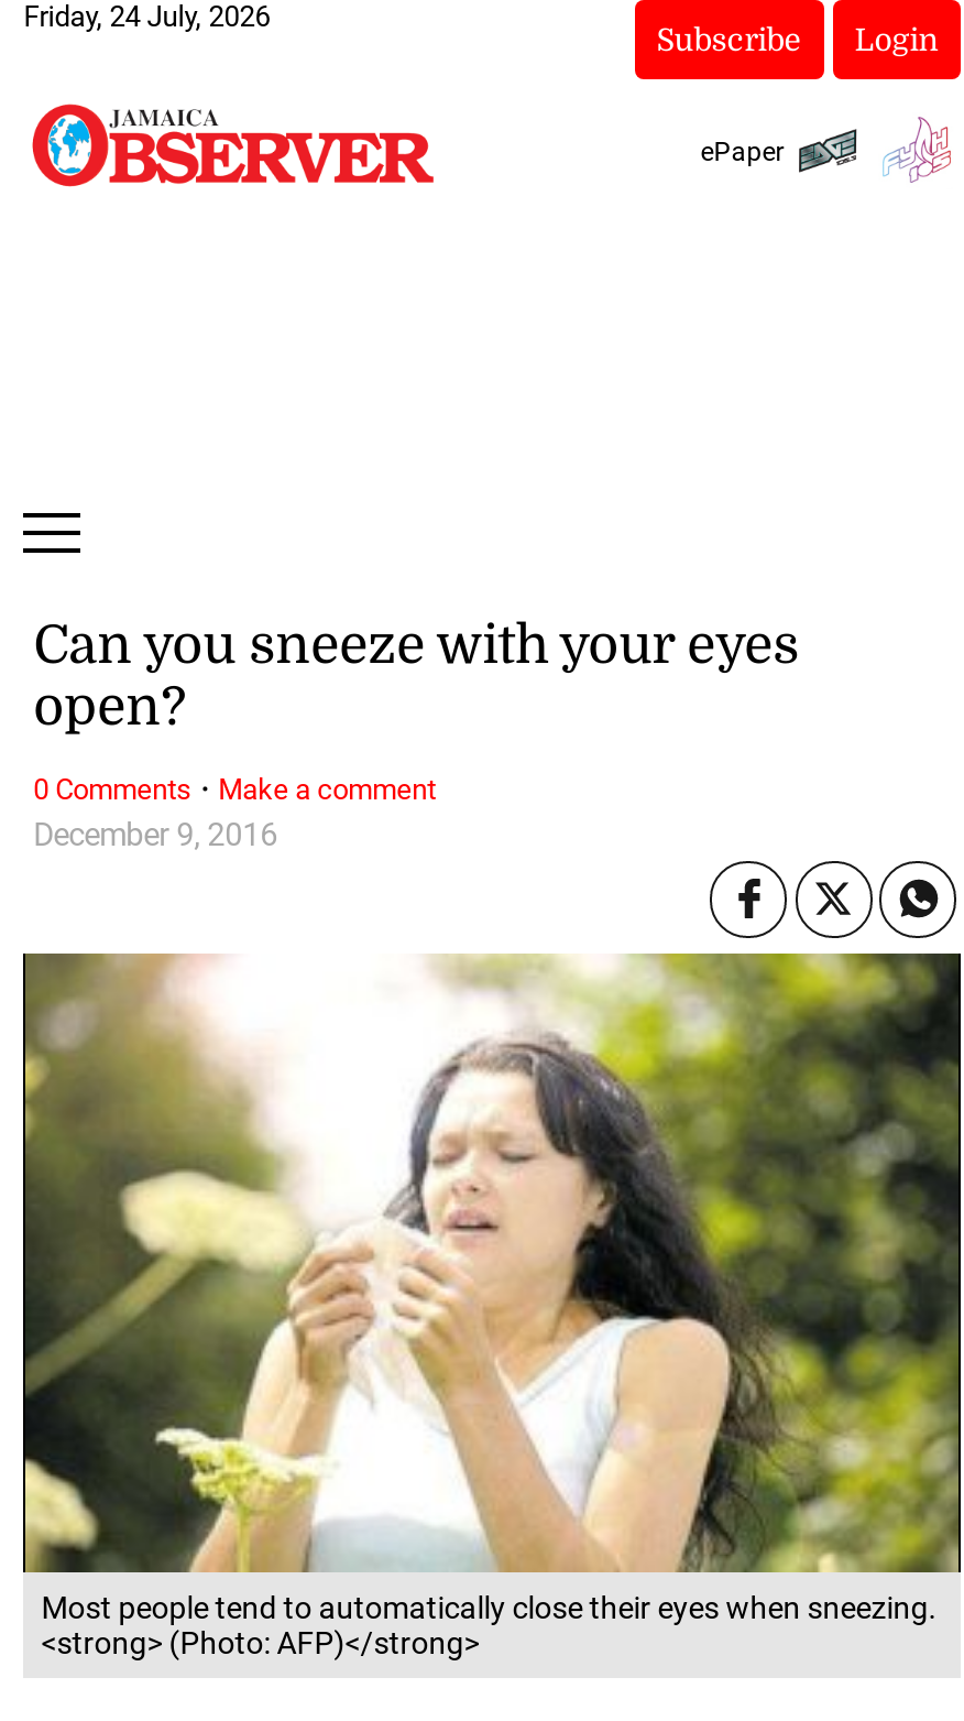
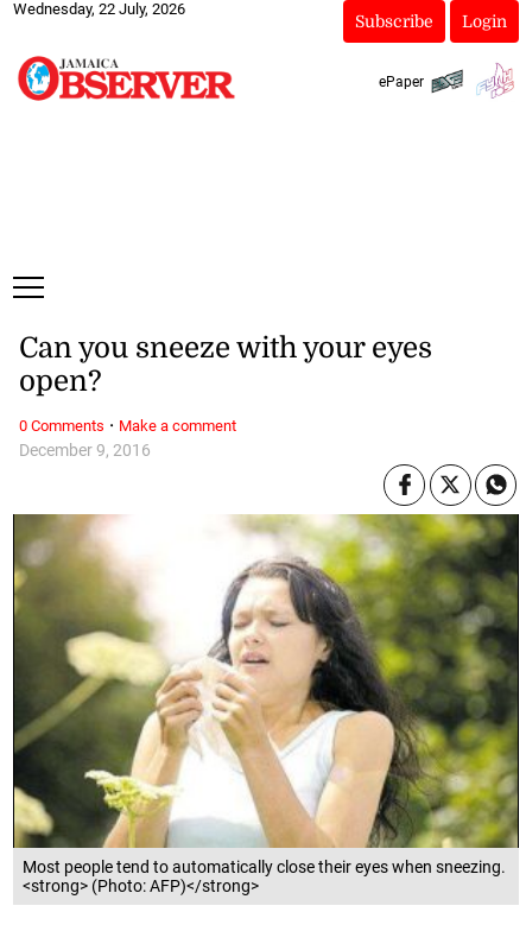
[24,0,270,33] Friday, 24 July, 2026 -> [13,0,185,18] Wednesday, 22 July, 2026

